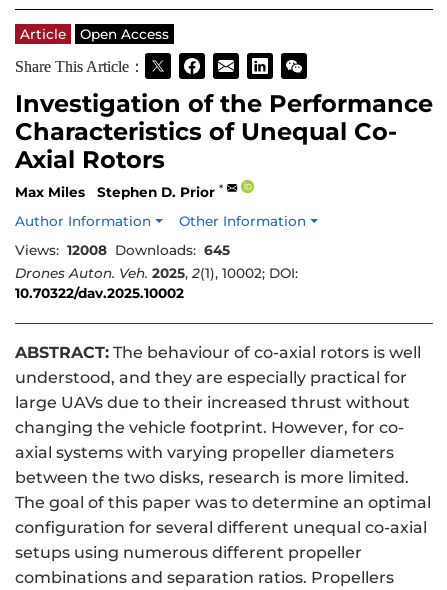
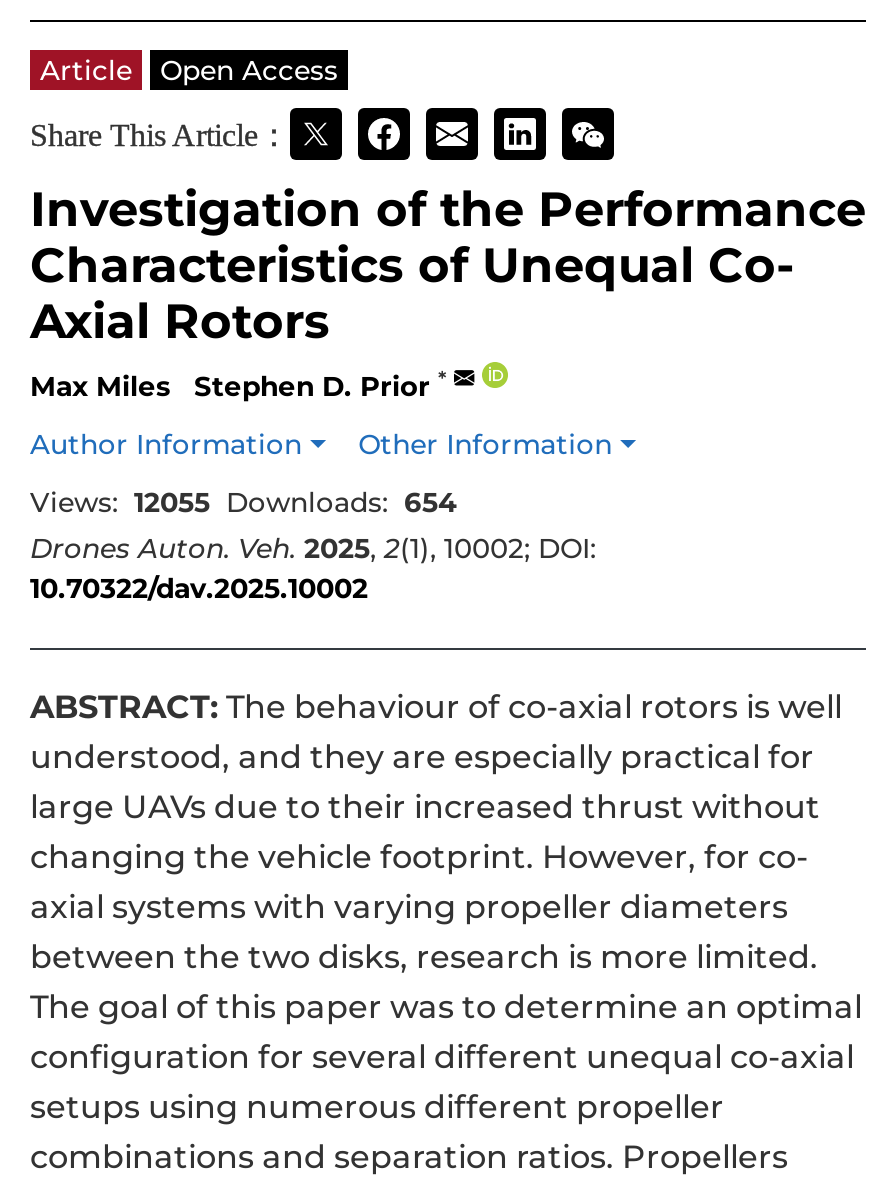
[15,242,230,258] Views: 12008 Downloads: 645 -> [30,487,456,519] Views: 12055 Downloads: 654

